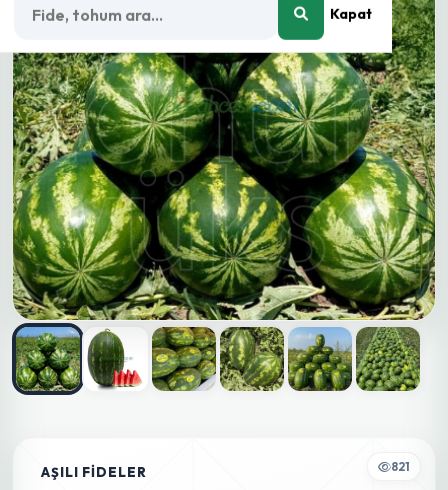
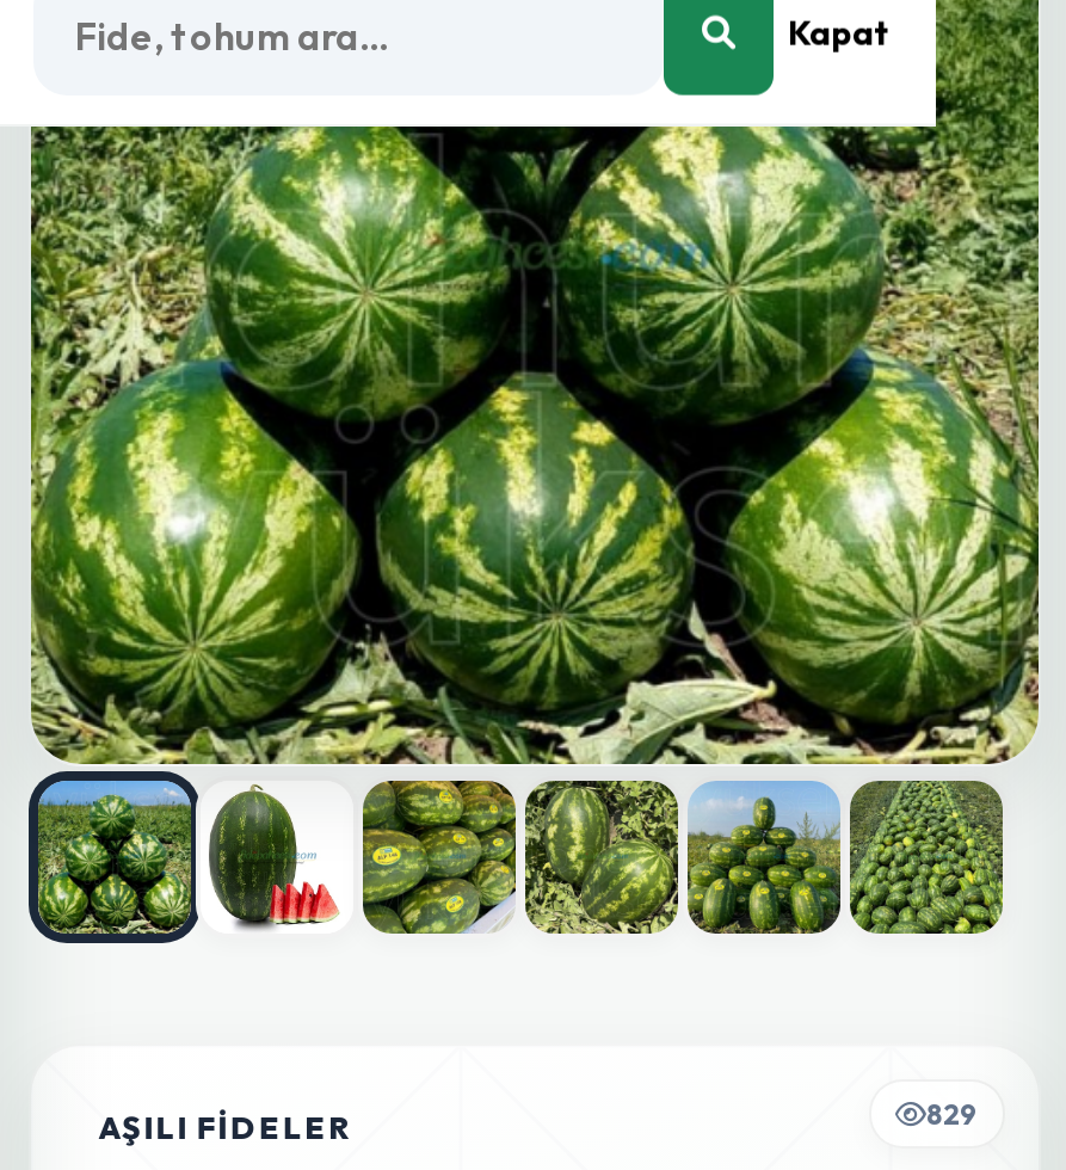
[391,459,410,474] 821 -> [926,1096,979,1132] 829

